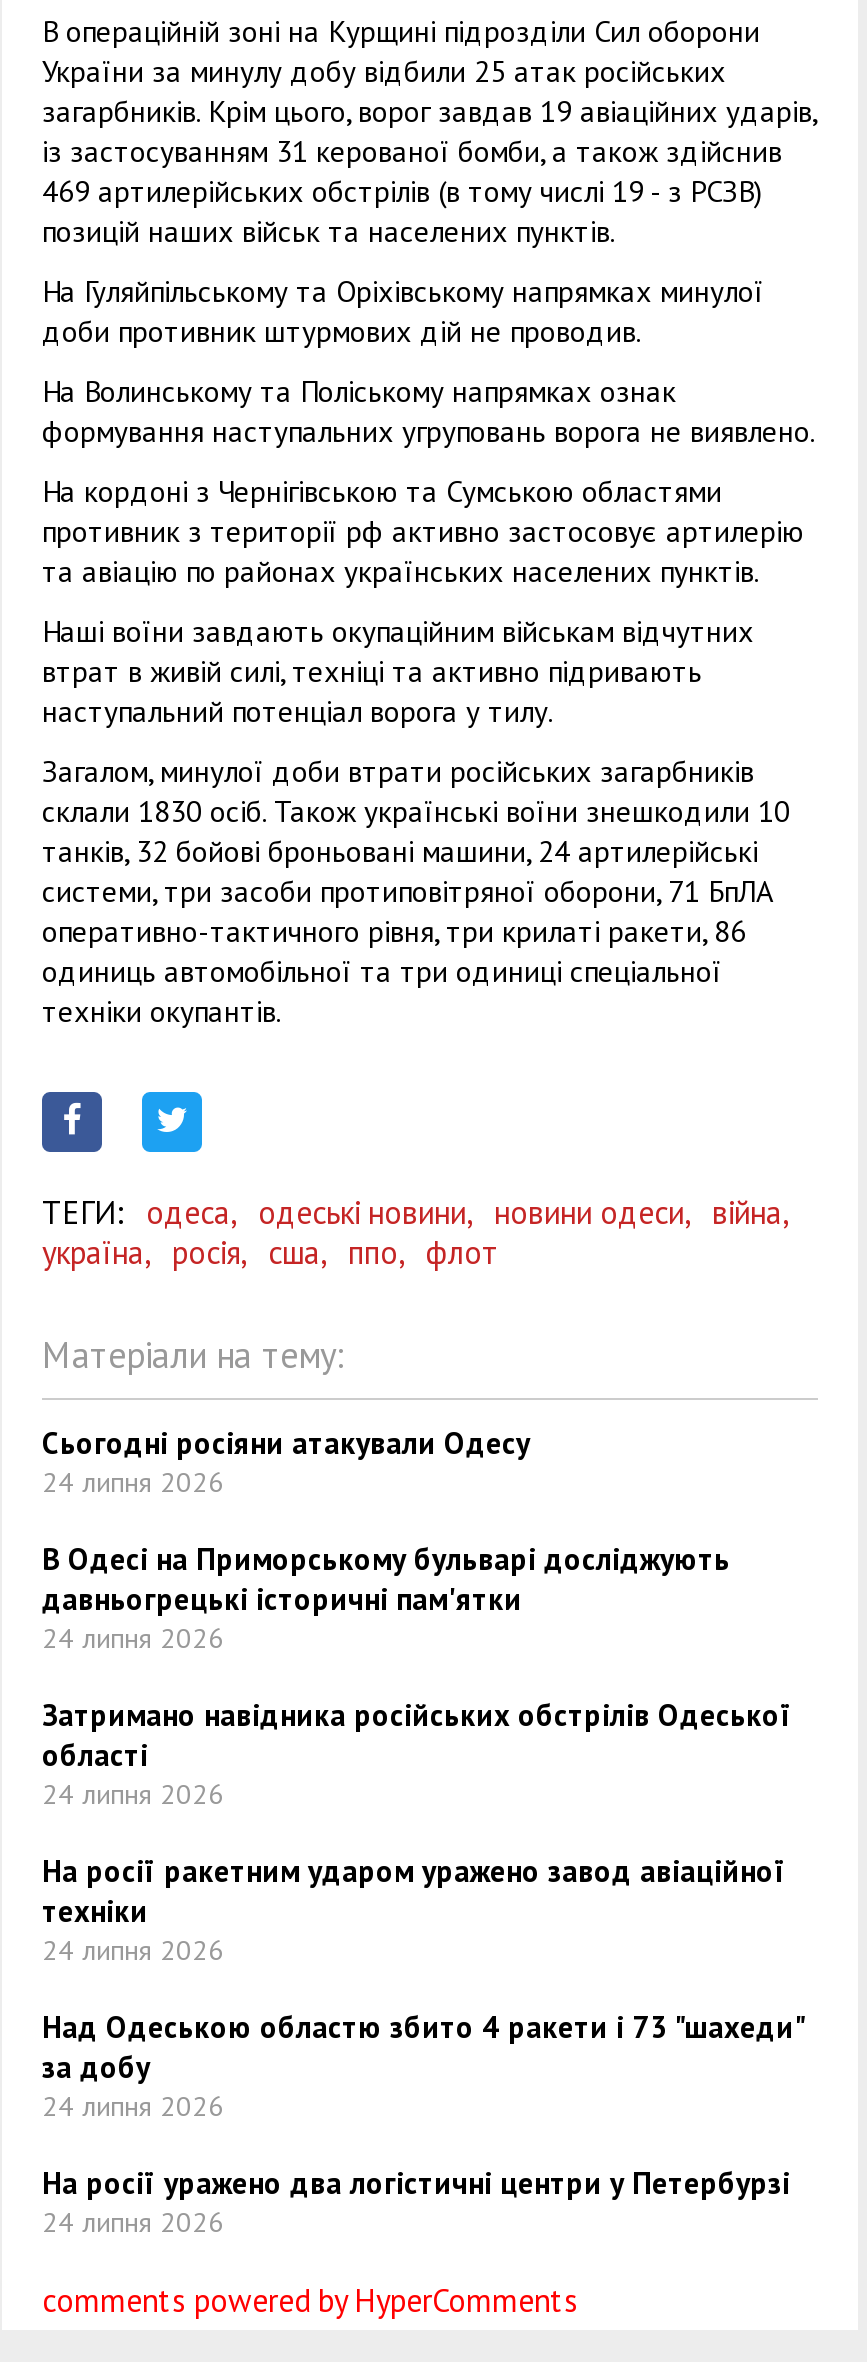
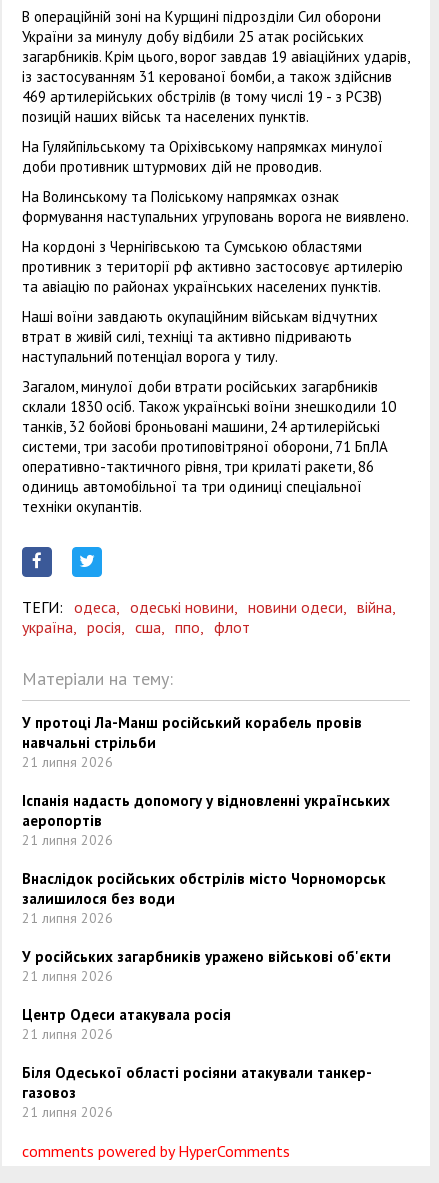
[42,1424,530,1500] Сьогодні росіяни атакували Одесу | 24 липня 2026 -> [22,713,362,771] У протоці Ла-Манш російський корабель провів | навчальні стрільби | 21 липня 2026
[42,1540,730,1656] В Одесі на Приморському бульварі досліджують | давньогрецькі історичні пам'ятки | 24 липня 2026 -> [22,791,390,849] Іспанія надасть допомогу у відновленні українських | аеропортів | 21 липня 2026
[42,1696,792,1812] Затримано навідника російських обстрілів Одеської | області | 24 липня 2026 -> [22,869,386,927] Внаслідок російських обстрілів місто Чорноморськ | залишилося без води | 21 липня 2026
[42,1852,786,1968] На росії ракетним ударом уражено завод авіаційної | техніки | 24 липня 2026 -> [22,947,391,985] У російських загарбників уражено військові об'єкти | 21 липня 2026
[42,2008,802,2124] Над Одеською областю збито 4 ракети і 73 "шахеди" | за добу | 24 липня 2026 -> [22,1005,231,1043] Центр Одеси атакувала росія | 21 липня 2026
[42,2164,790,2240] На росії уражено два логістичні центри у Петербурзі | 24 липня 2026 -> [22,1063,372,1121] Біля Одеської області росіяни атакували танкер- | газовоз | 21 липня 2026

